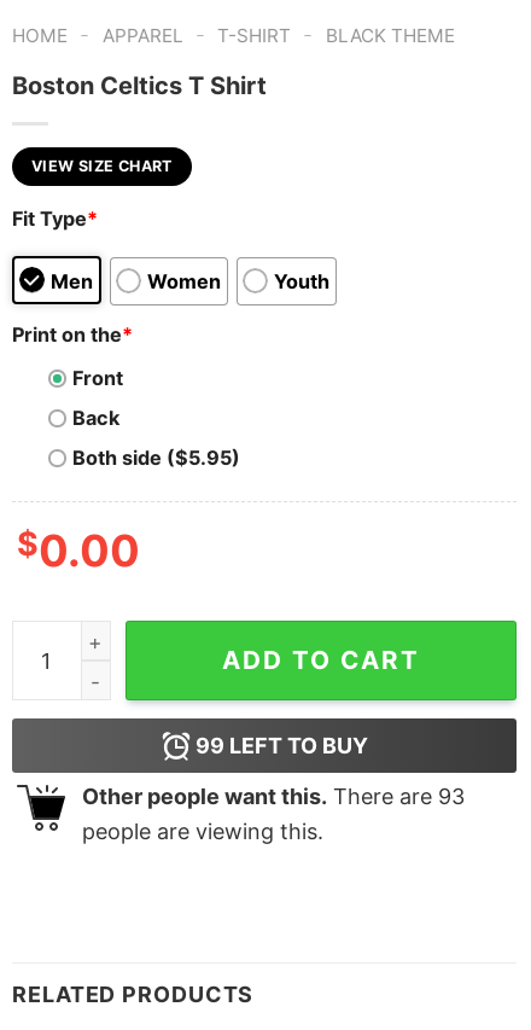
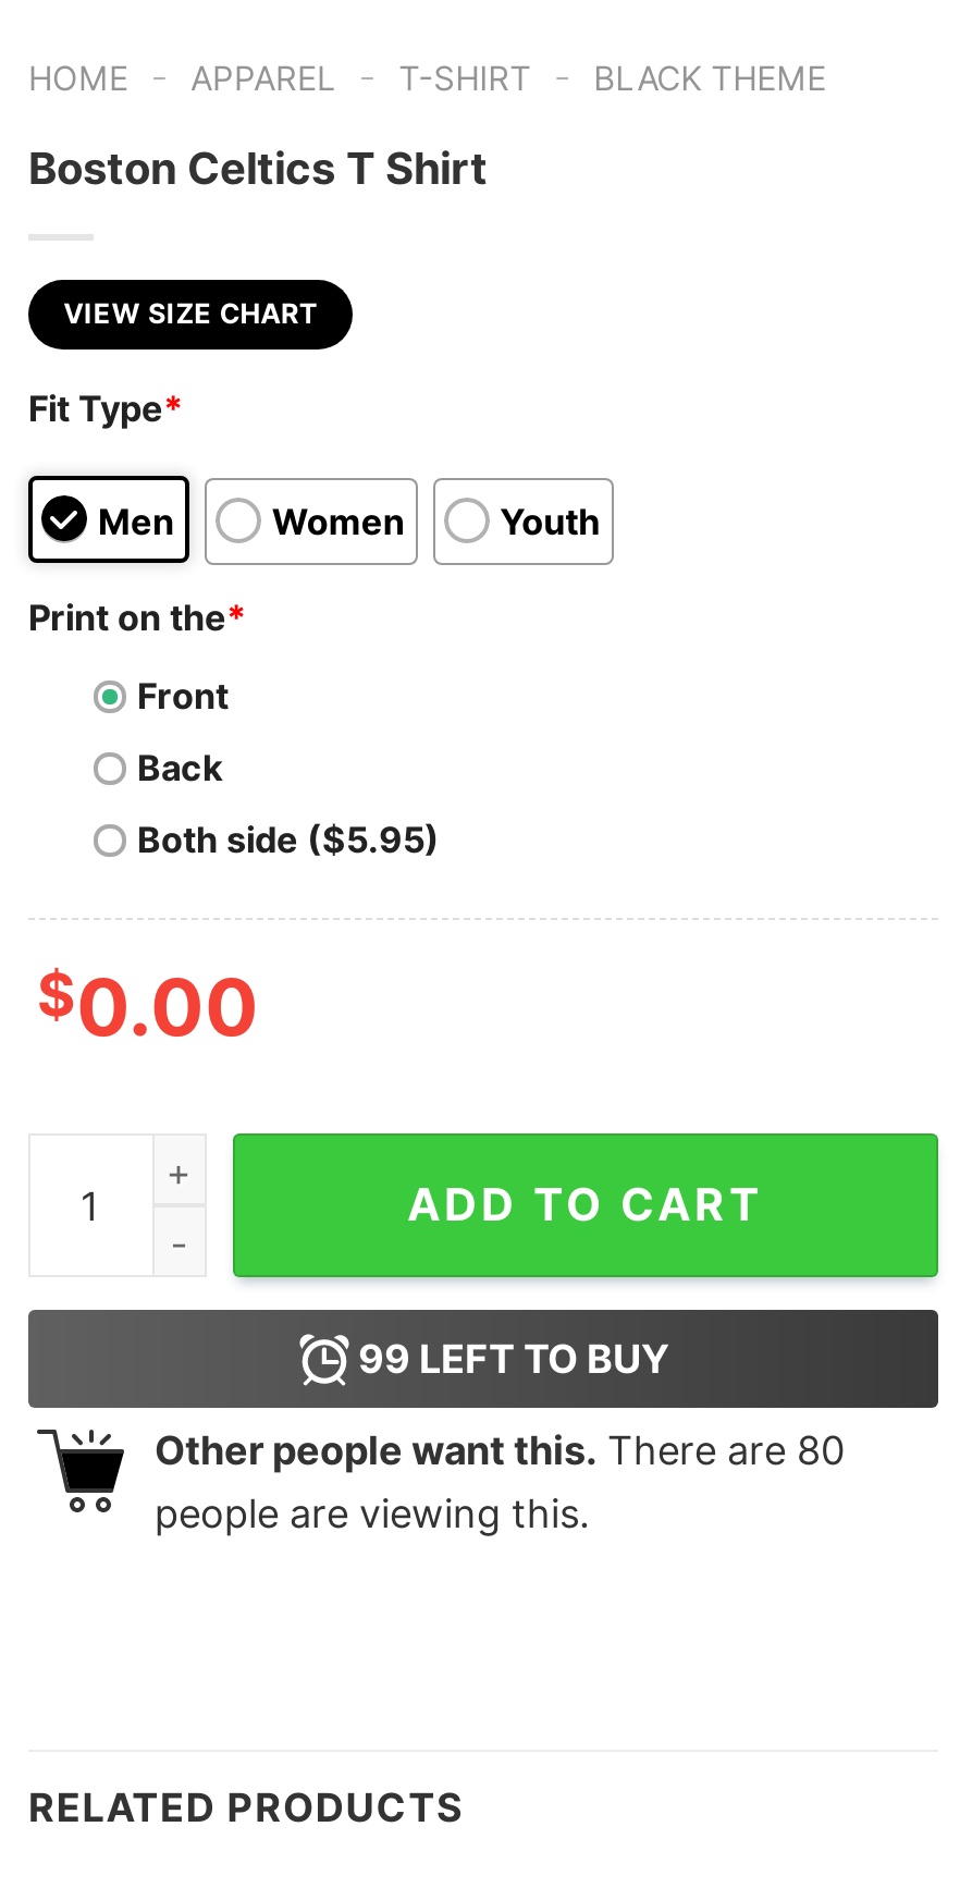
[82,784,465,809] Other people want this. There are 93 -> [155,1428,845,1473] Other people want this. There are 80

